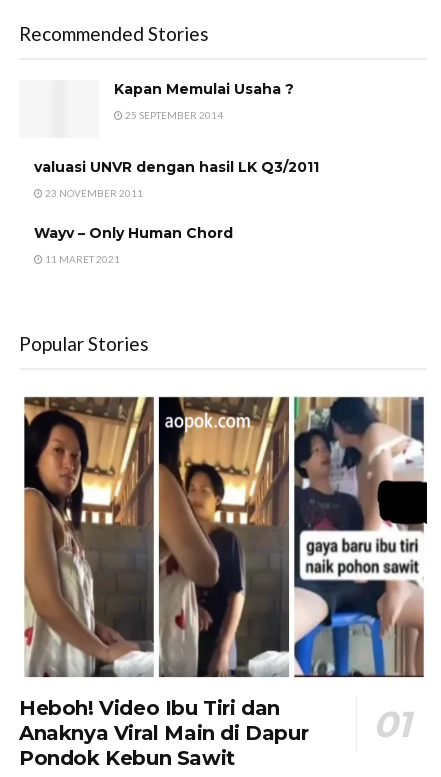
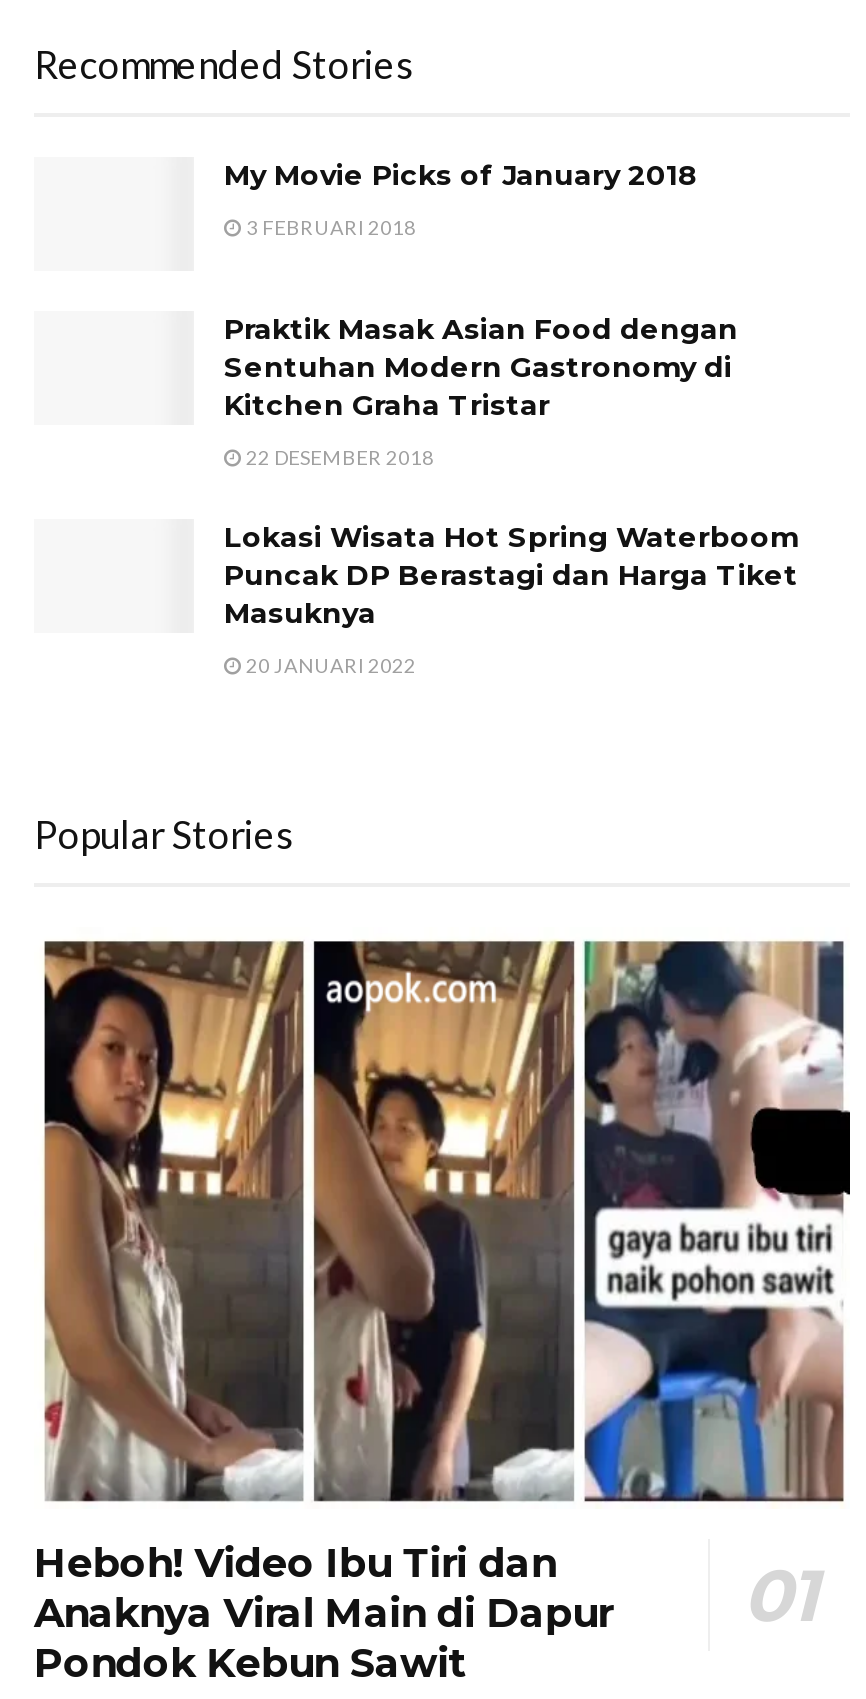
[114,80,294,98] Kapan Memulai Usaha ? -> [224,156,698,192] My Movie Picks of January 2018
[123,109,223,121] 25 SEPTEMBER 2014 -> [242,214,416,238] 3 FEBRUARI 2018
[34,157,319,175] valuasi UNVR dengan hasil LK Q3/2011 -> [224,310,738,422] Praktik Masak Asian Food dengan | Sentuhan Modern Gastronomy di | Kitchen Graha Tristar
[43,186,143,198] 23 NOVEMBER 2011 -> [242,444,434,468] 22 DESEMBER 2018
[34,223,233,241] Wayv – Only Human Chord -> [224,518,798,630] Lokasi Wisata Hot Spring Waterboom | Puncak DP Berastagi dan Harga Tiket | Masuknya
[43,252,120,264] 11 MARET 2021 -> [242,652,416,676] 20 JANUARI 2022

